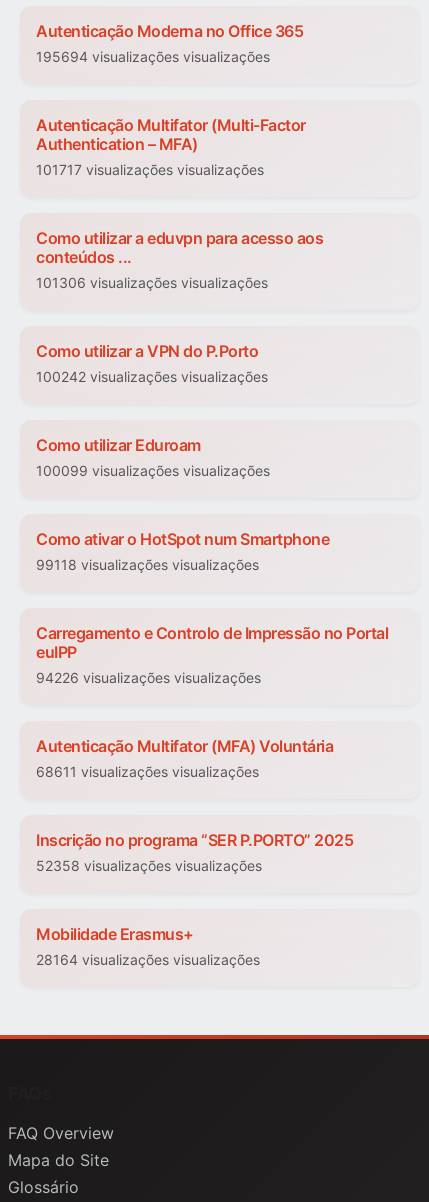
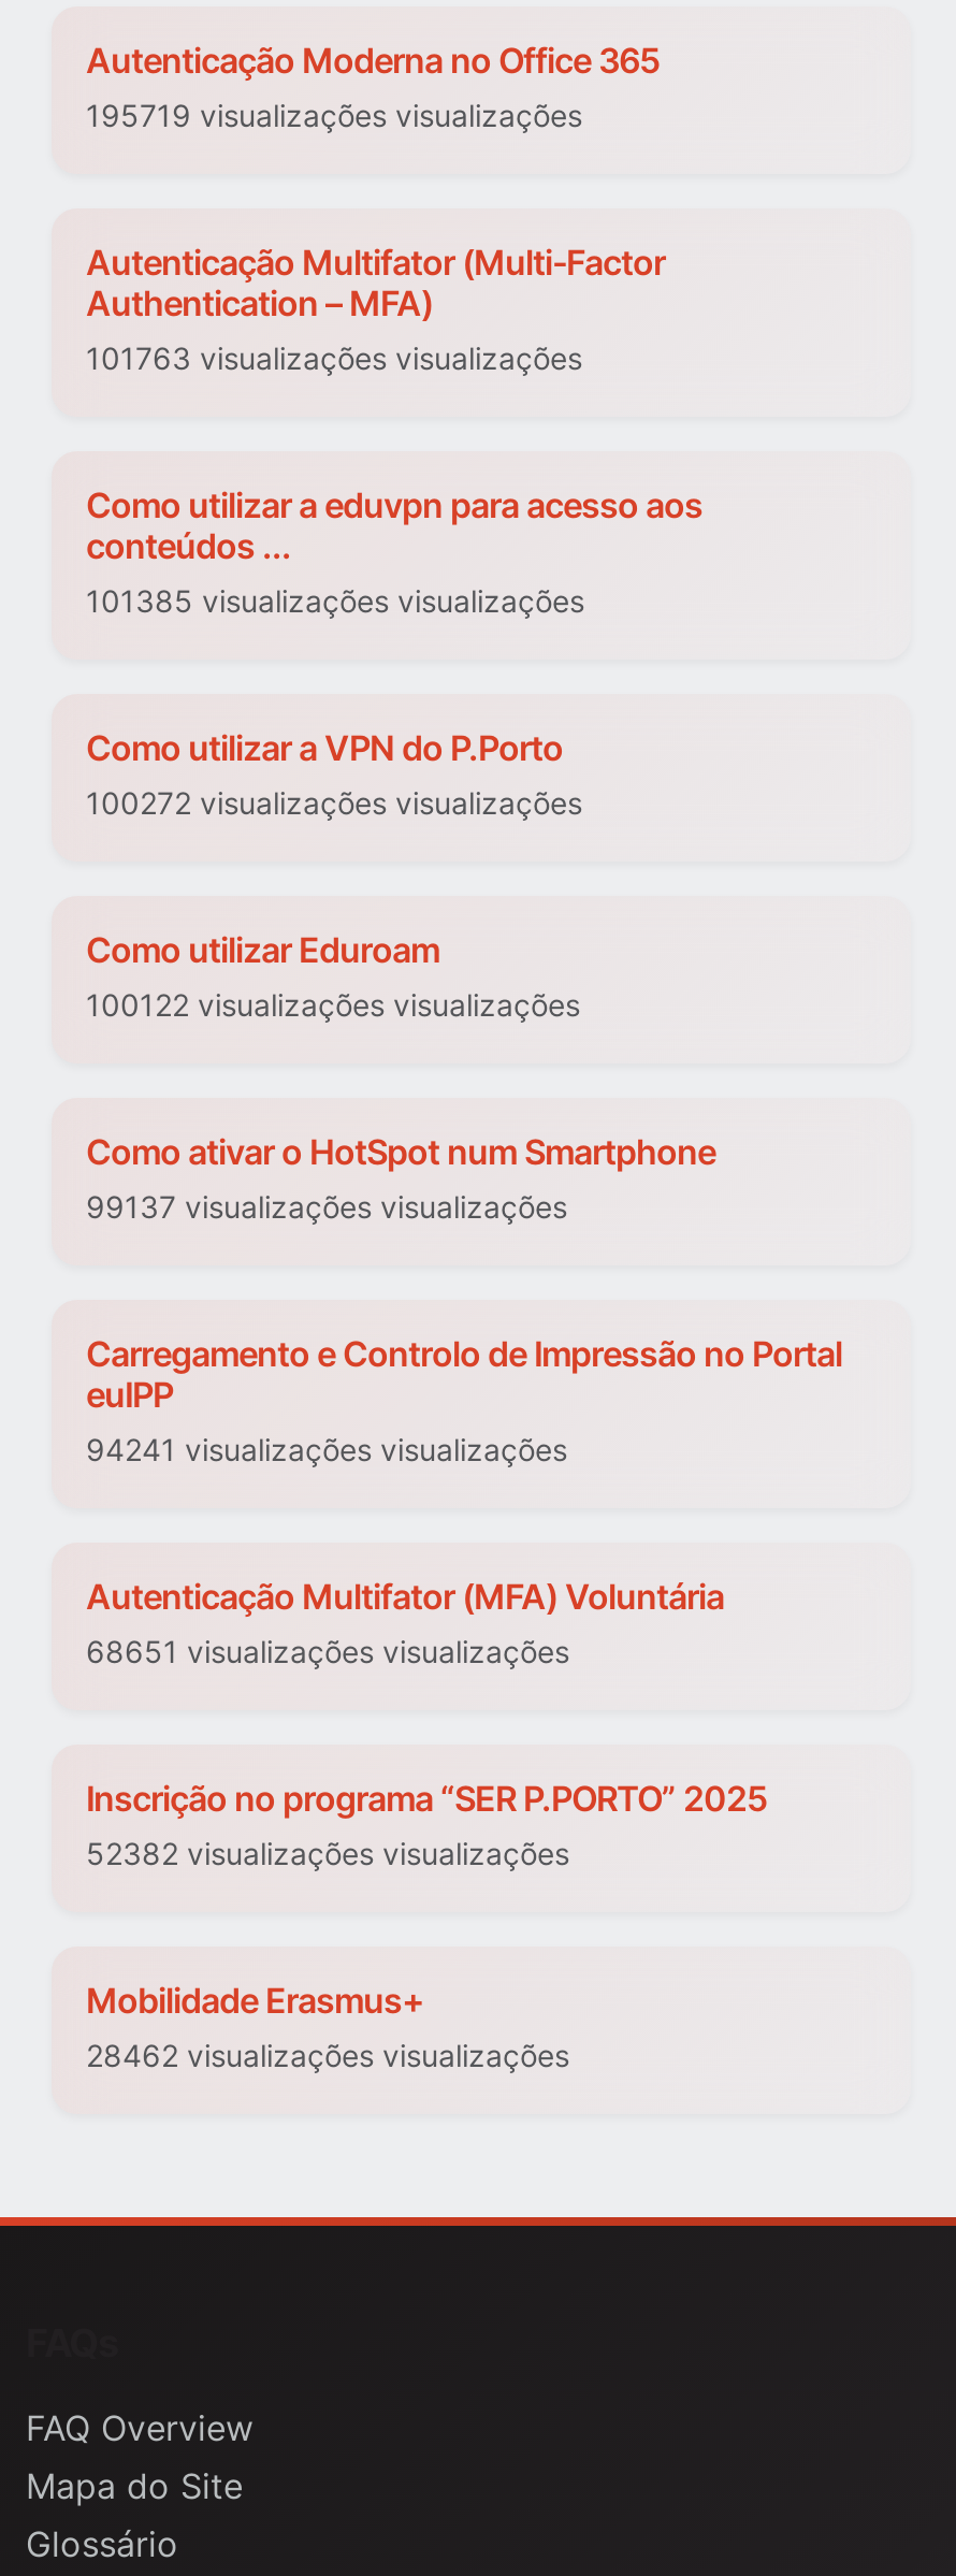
[36,48,270,65] 195694 visualizações visualizações -> [86,98,582,134] 195719 visualizações visualizações
[36,161,264,178] 101717 visualizações visualizações -> [86,341,582,377] 101763 visualizações visualizações
[36,274,268,291] 101306 visualizações visualizações -> [86,583,584,620] 101385 visualizações visualizações
[36,368,268,385] 100242 visualizações visualizações -> [86,785,582,822] 100272 visualizações visualizações
[36,462,270,479] 100099 visualizações visualizações -> [86,987,580,1024] 100122 visualizações visualizações
[36,556,259,573] 99118 visualizações visualizações -> [86,1189,567,1226] 99137 visualizações visualizações
[36,669,261,686] 94226 visualizações visualizações -> [86,1432,567,1468] 94241 visualizações visualizações
[36,763,259,780] 68611 visualizações visualizações -> [86,1634,569,1670] 68651 visualizações visualizações
[36,857,262,874] 52358 visualizações visualizações -> [86,1836,569,1872] 52382 visualizações visualizações
[36,951,260,968] 28164 visualizações visualizações -> [86,2038,569,2074] 28462 visualizações visualizações

